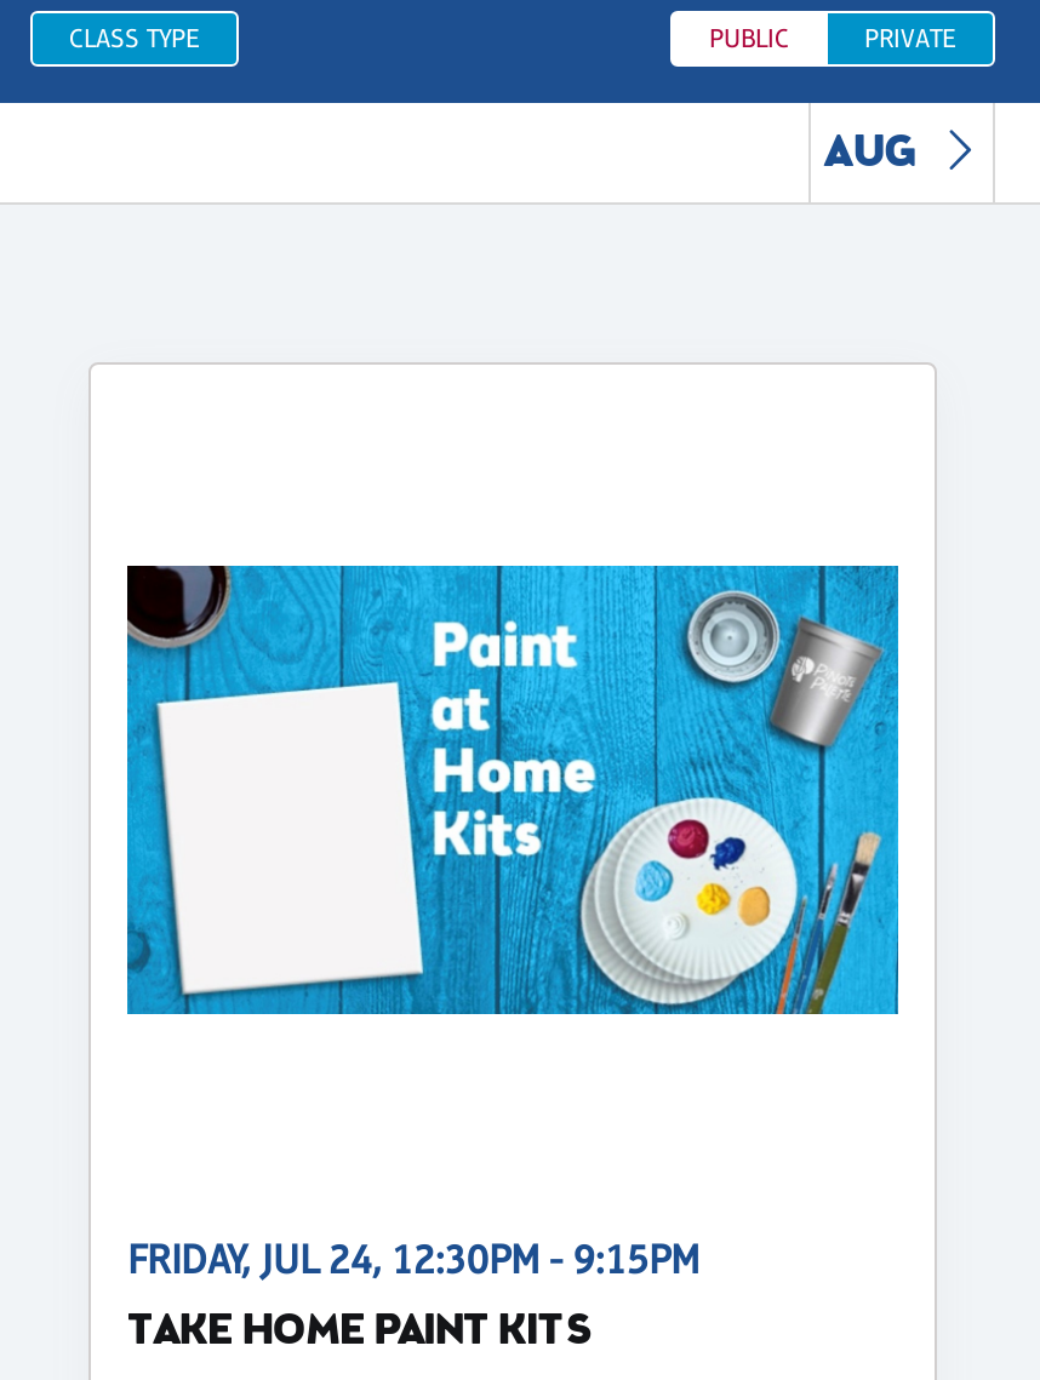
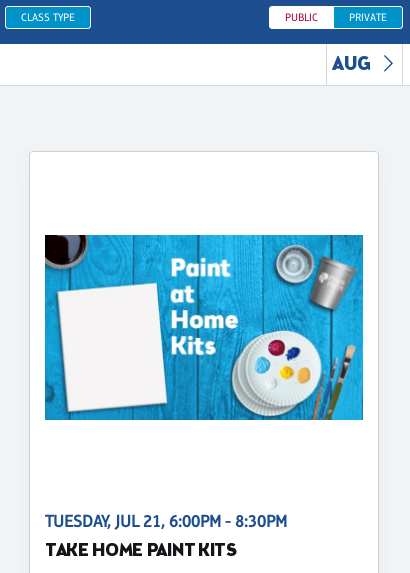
[127,1237,699,1283] FRIDAY, JUL 24, 12:30PM - 9:15PM -> [45,512,287,531] TUESDAY, JUL 21, 6:00PM - 8:30PM

